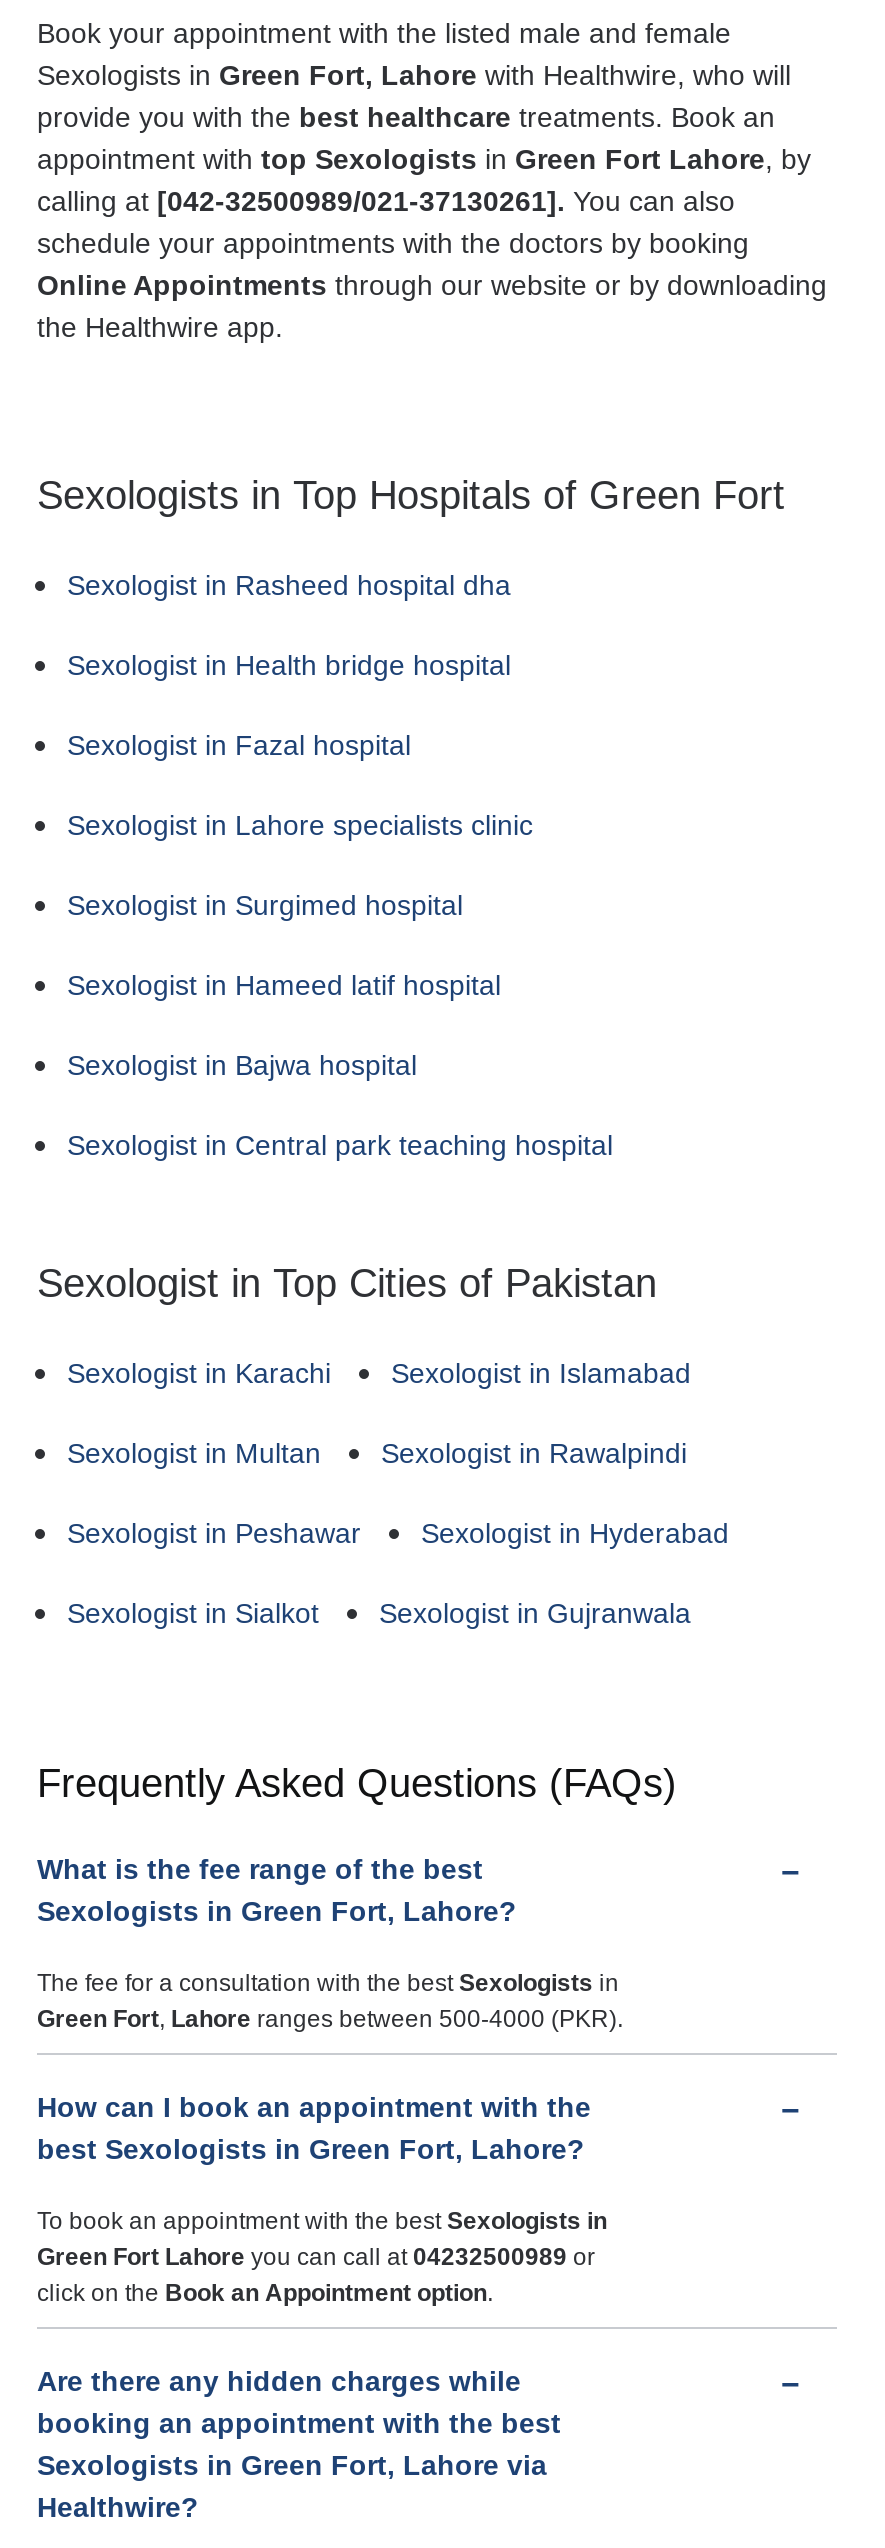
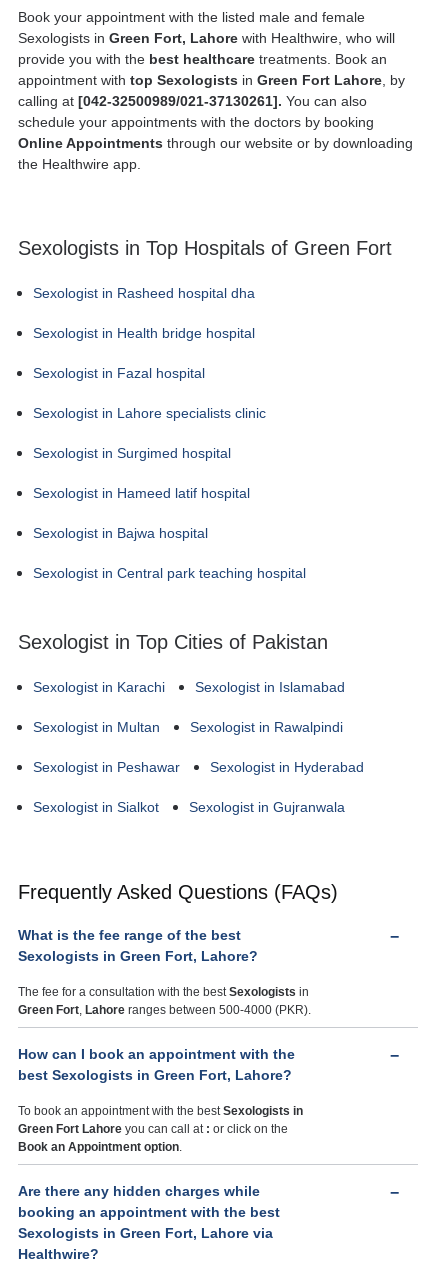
[37,2243,595,2307] Green Fort Lahore you can call at 04232500989 or | click on the Book an Appointment option. -> [18,1122,288,1154] Green Fort Lahore you can call at: or click on the | Book an Appointment option.

